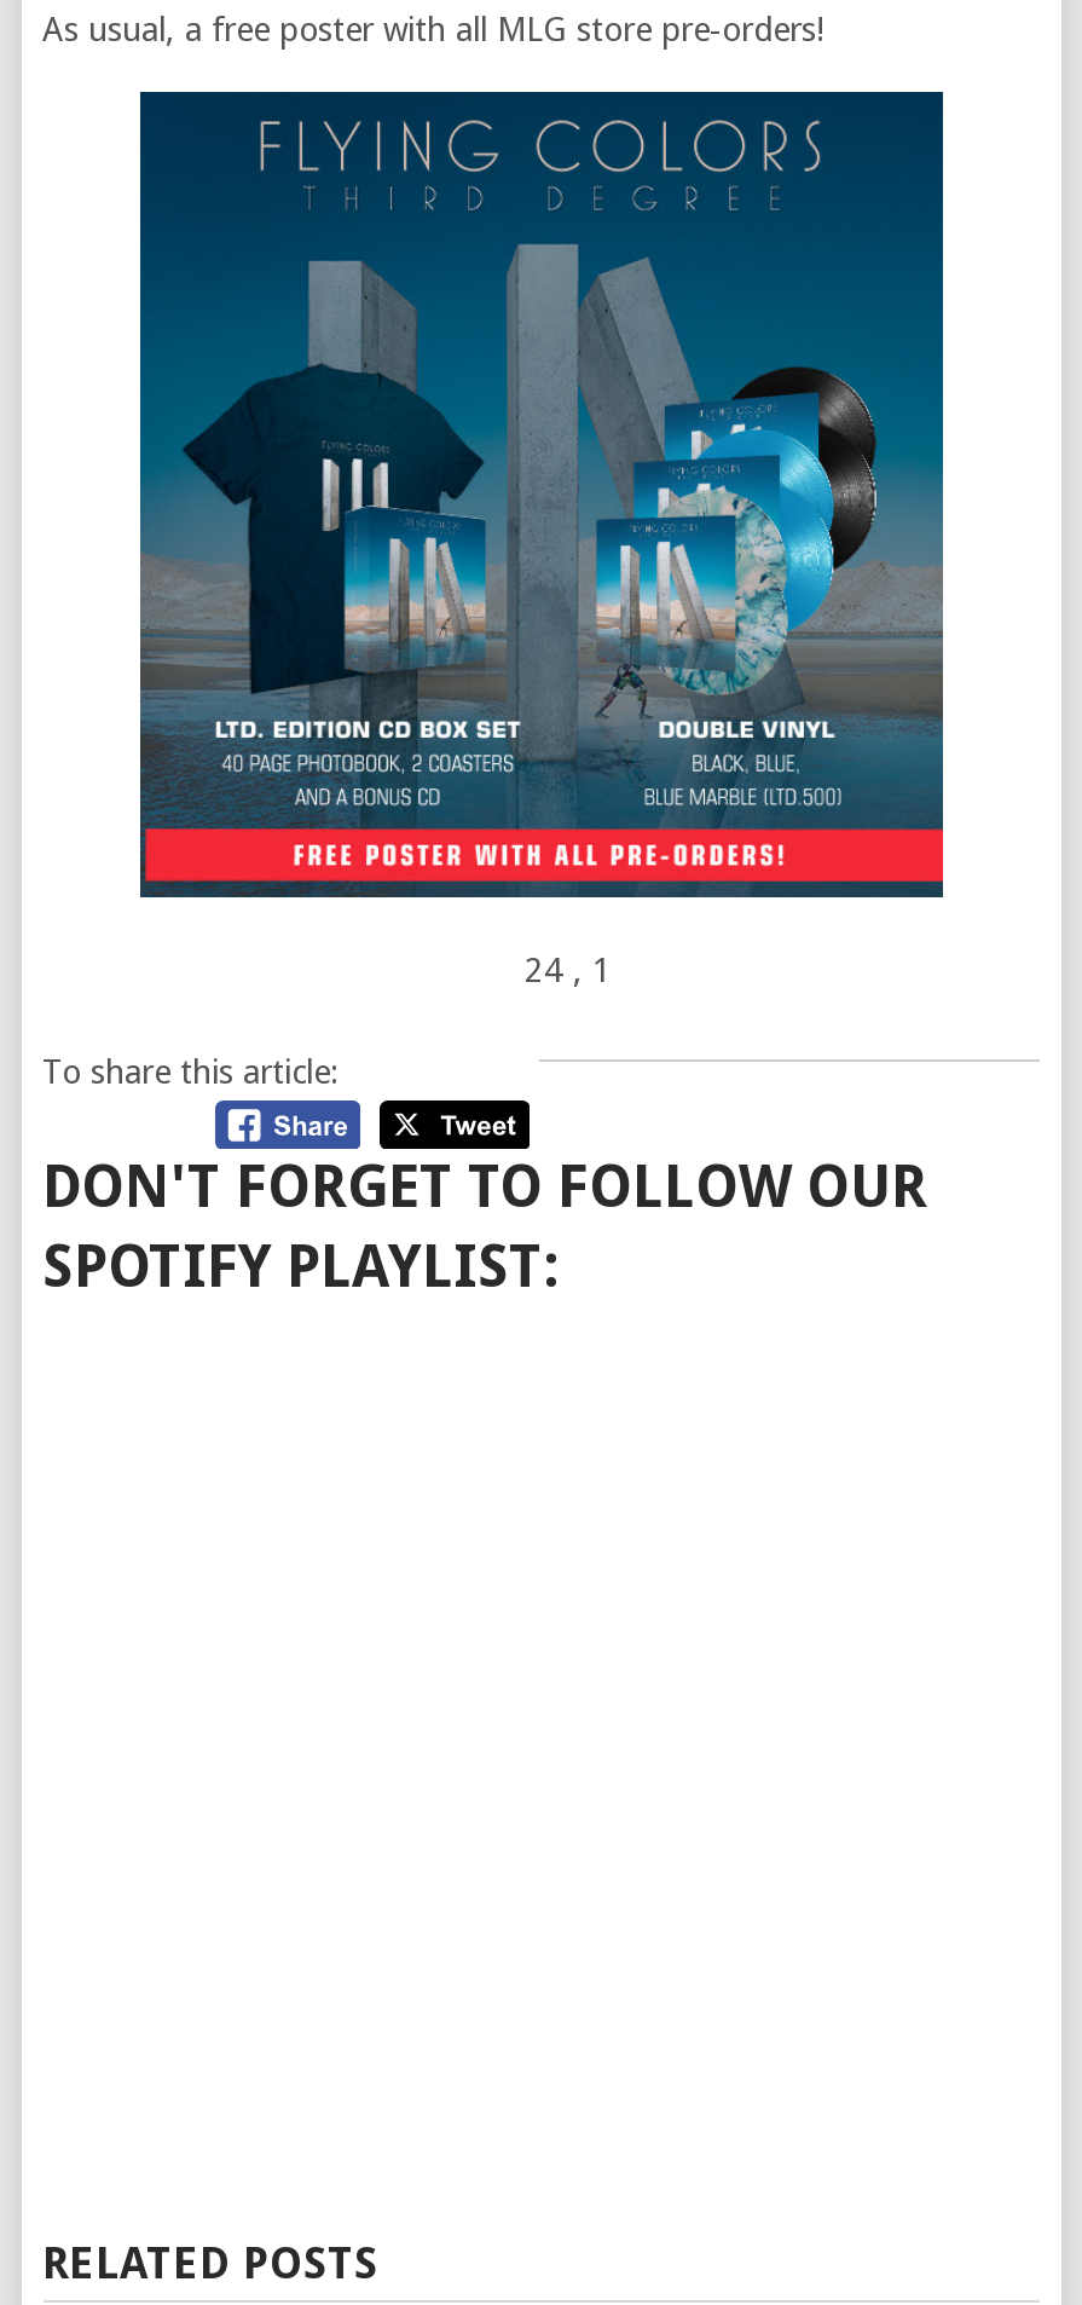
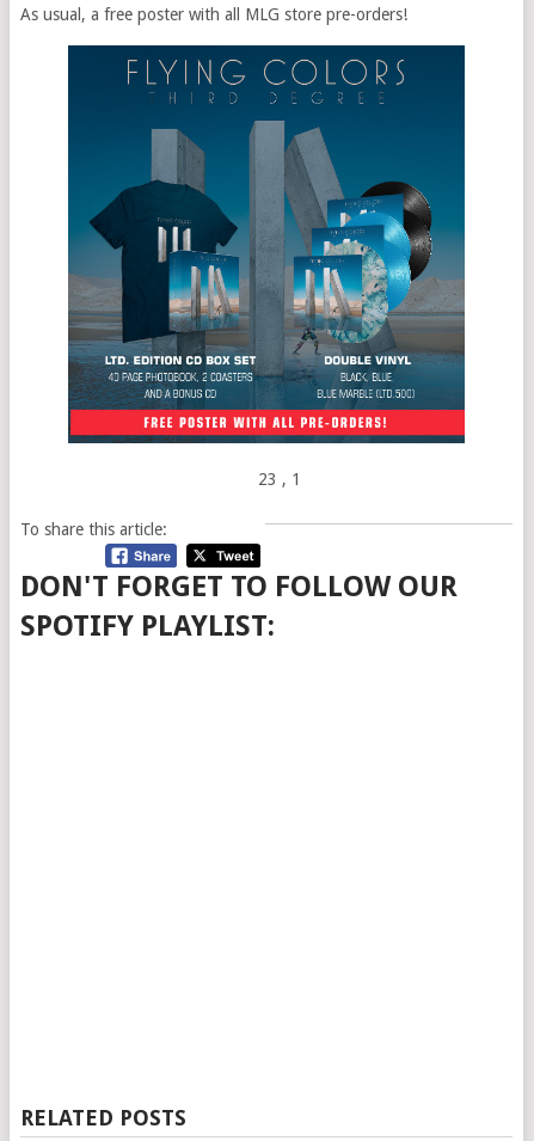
[515,950,612,989] 24, 1 -> [253,469,301,489] 23, 1

